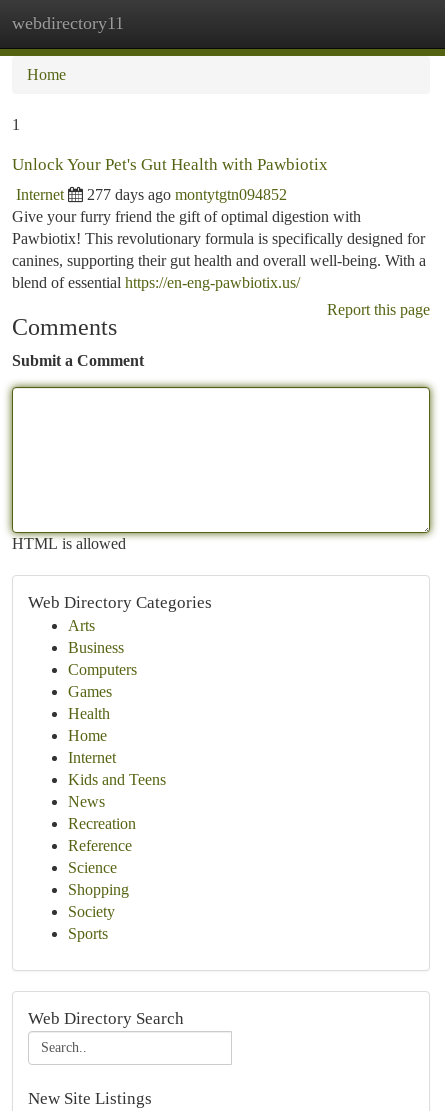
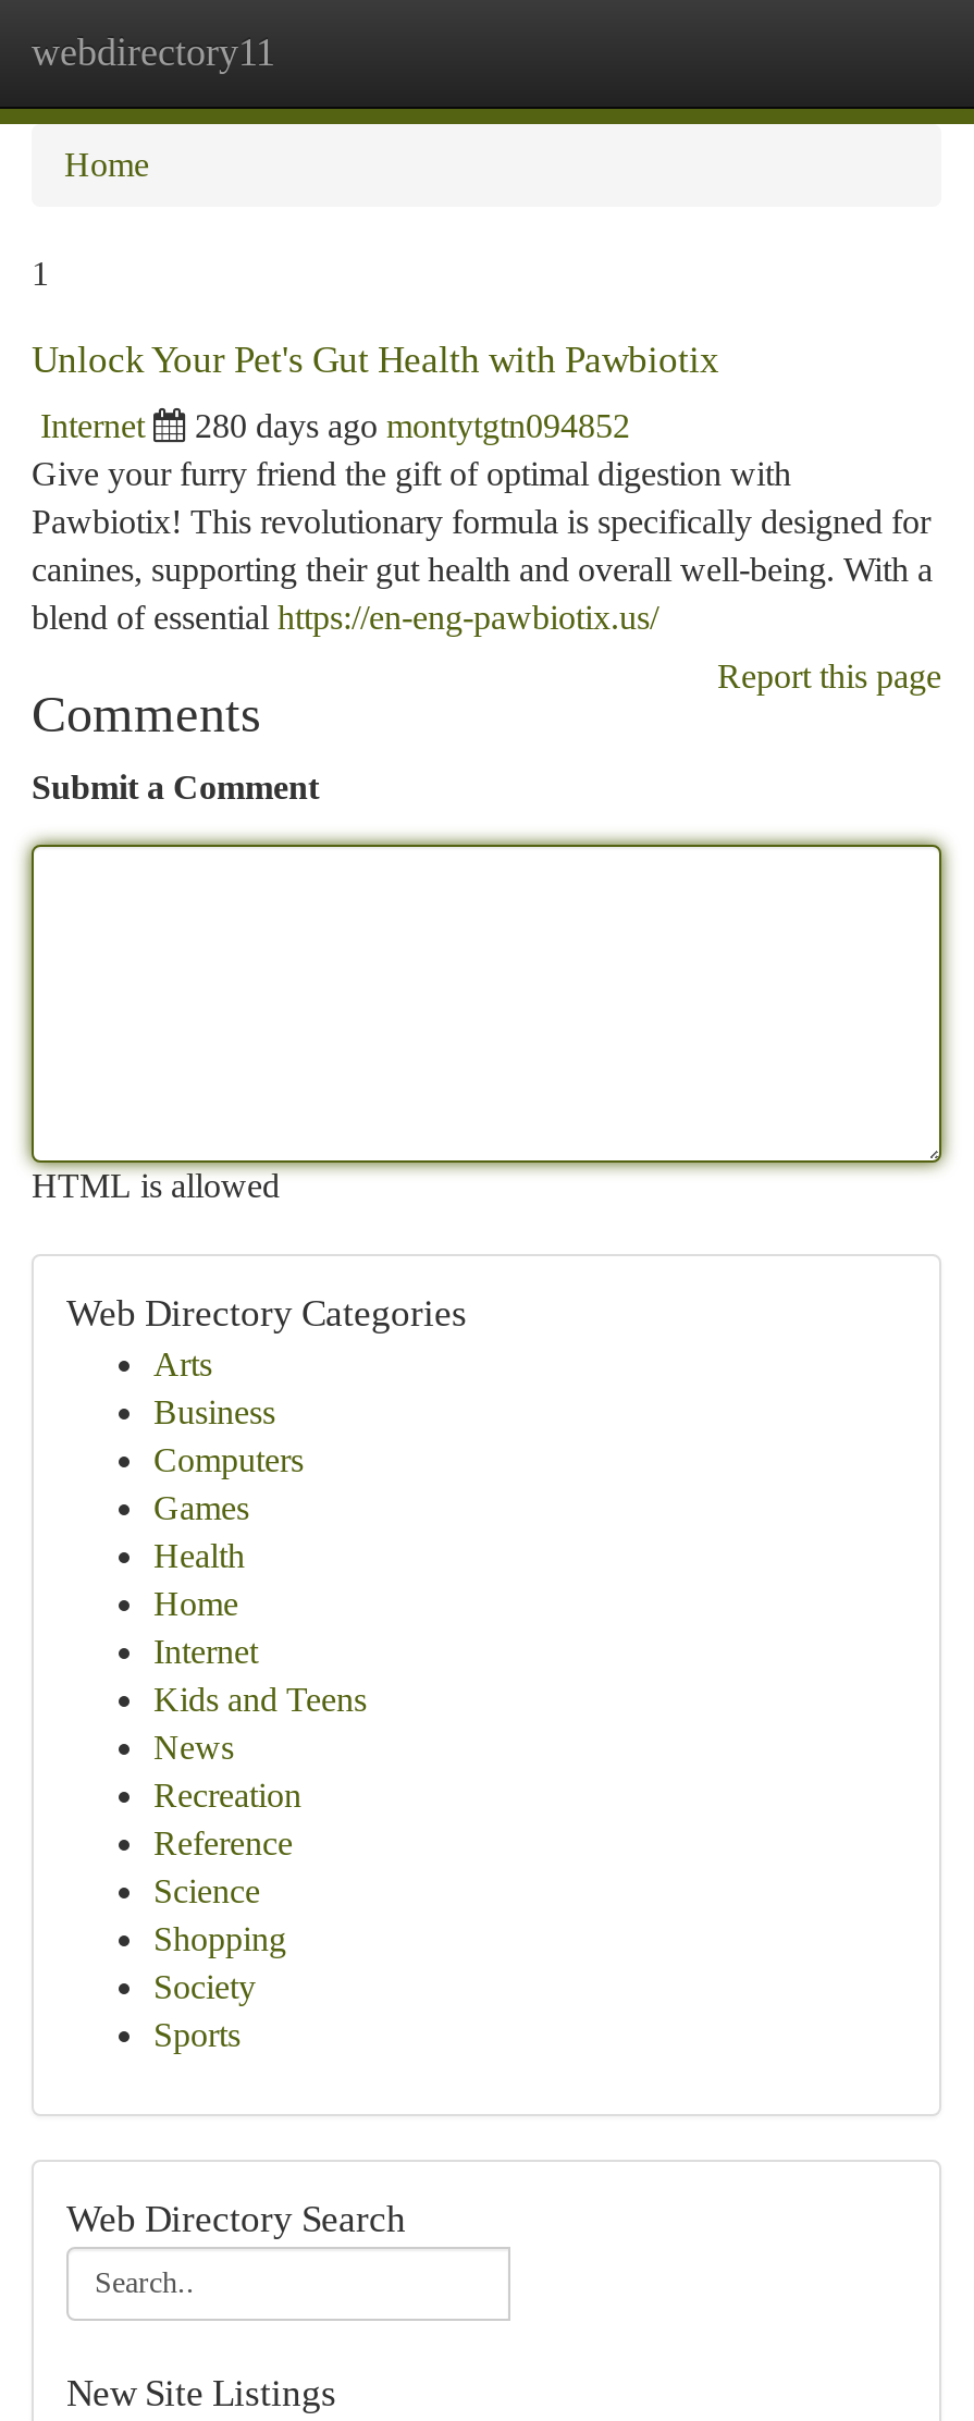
[87,186,287,203] 277 days ago montytgtn094852 -> [195,407,630,444] 280 days ago montytgtn094852

